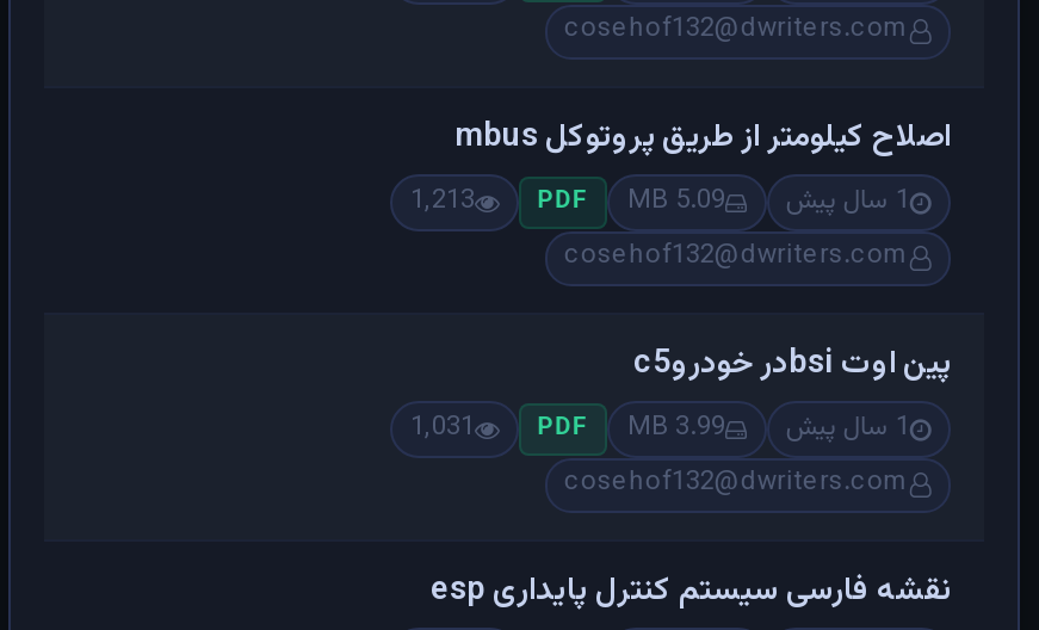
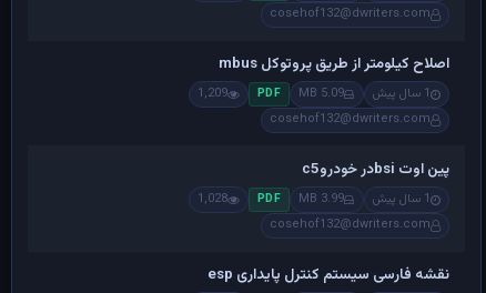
[410,181,588,223] 1,213 PDF -> [198,84,281,104] 1,209 PDF
[410,408,588,450] 1,031 PDF -> [198,190,281,209] 1,028 PDF

